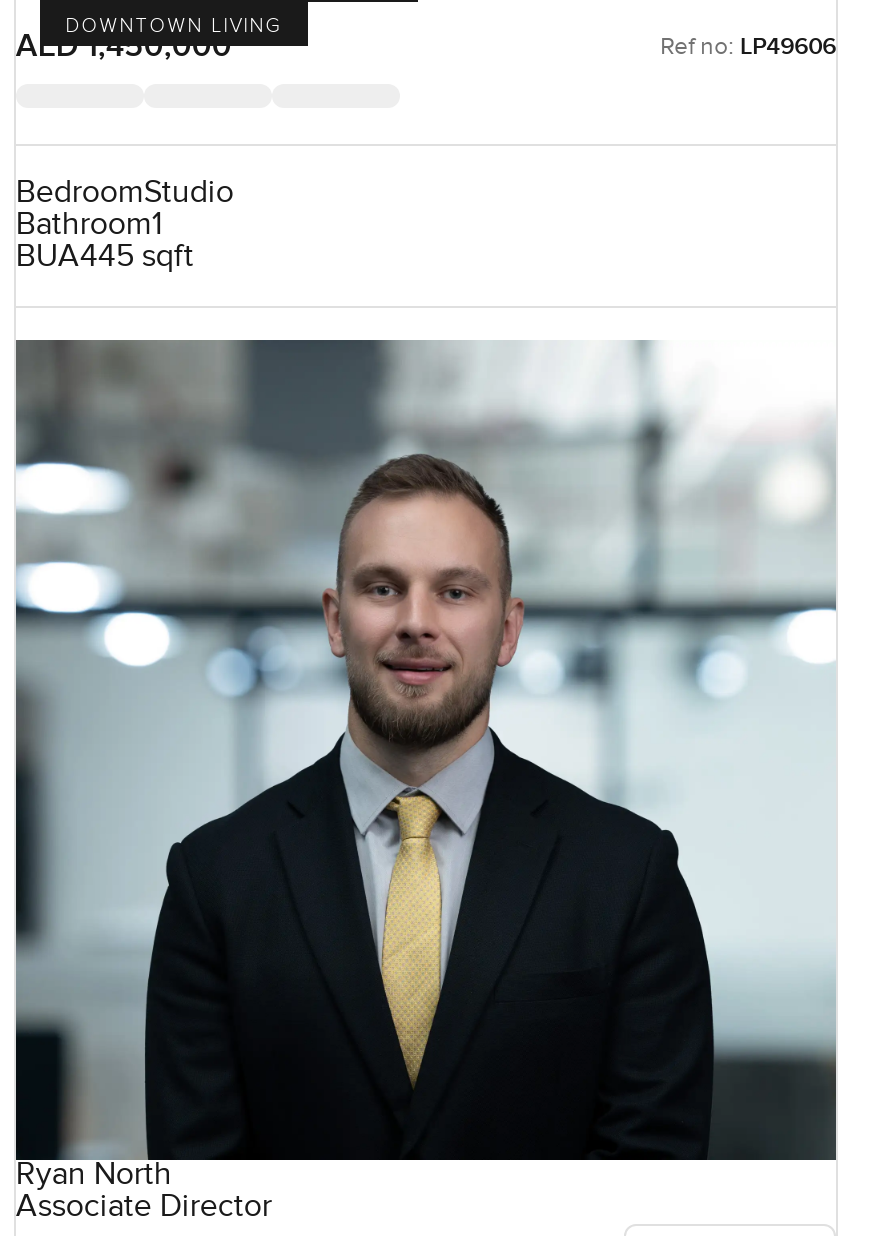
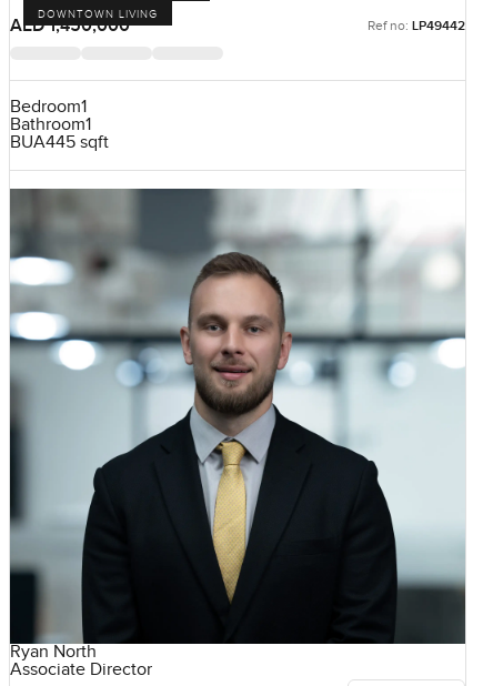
[660,32,836,62] Ref no: LP49606 -> [368,18,465,35] Ref no: LP49442
[16,174,234,212] BedroomStudio -> [10,97,86,118] Bedroom1

